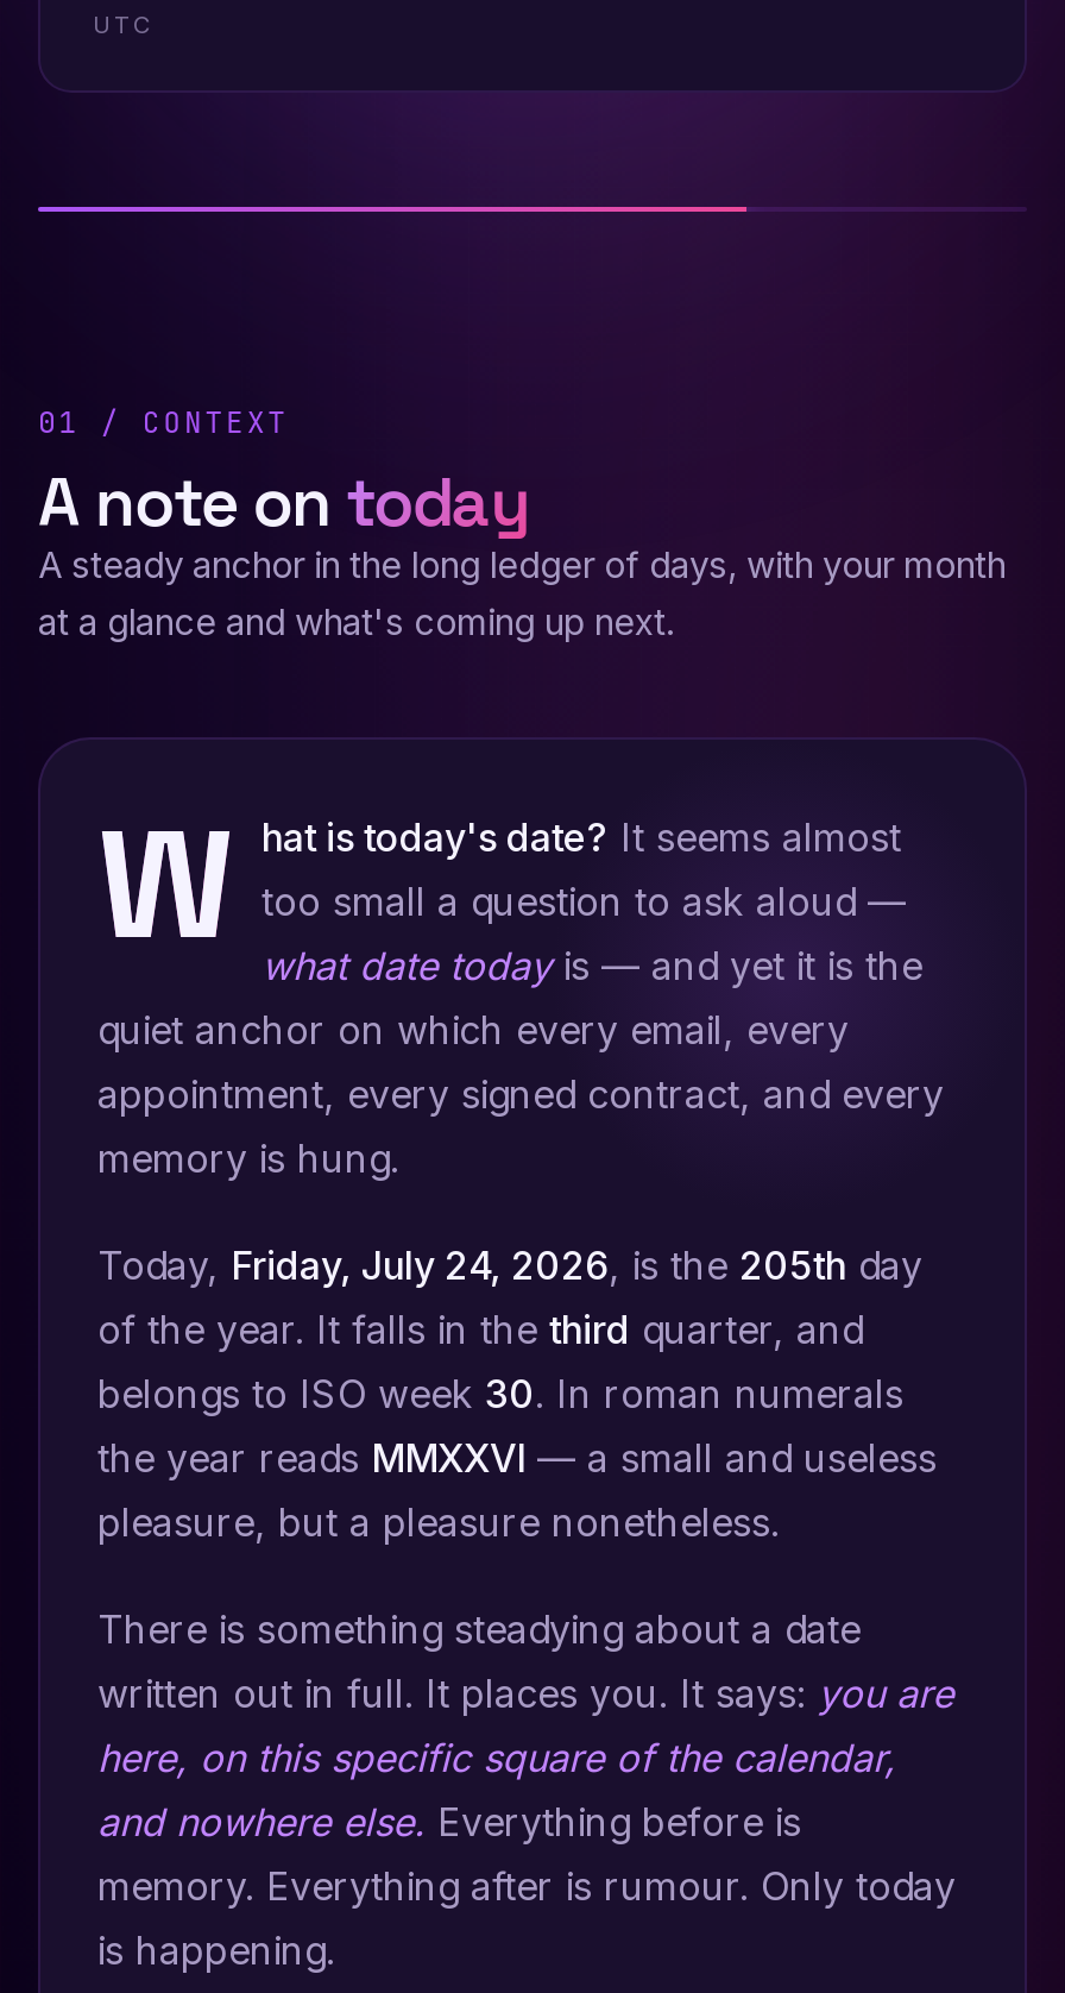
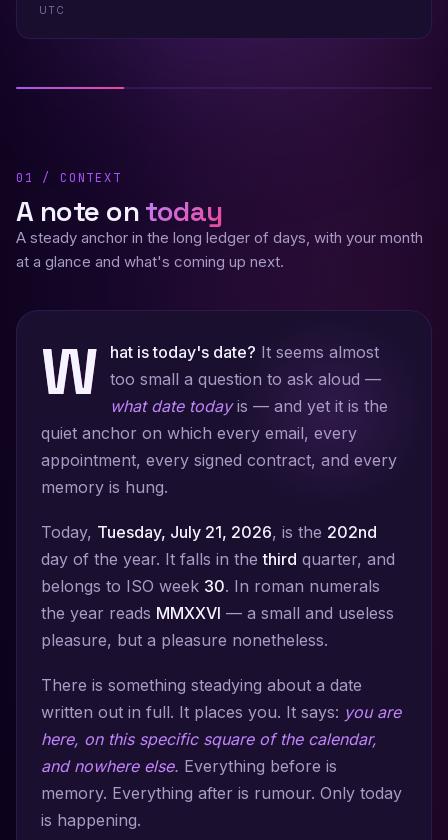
[97,1241,922,1353] Today, Friday, July 24, 2026, is the 205th day | of the year. It falls in the third quarter, and -> [41,522,395,569] Today, Tuesday, July 21, 2026, is the 202nd | day of the year. It falls in the third quarter, and

